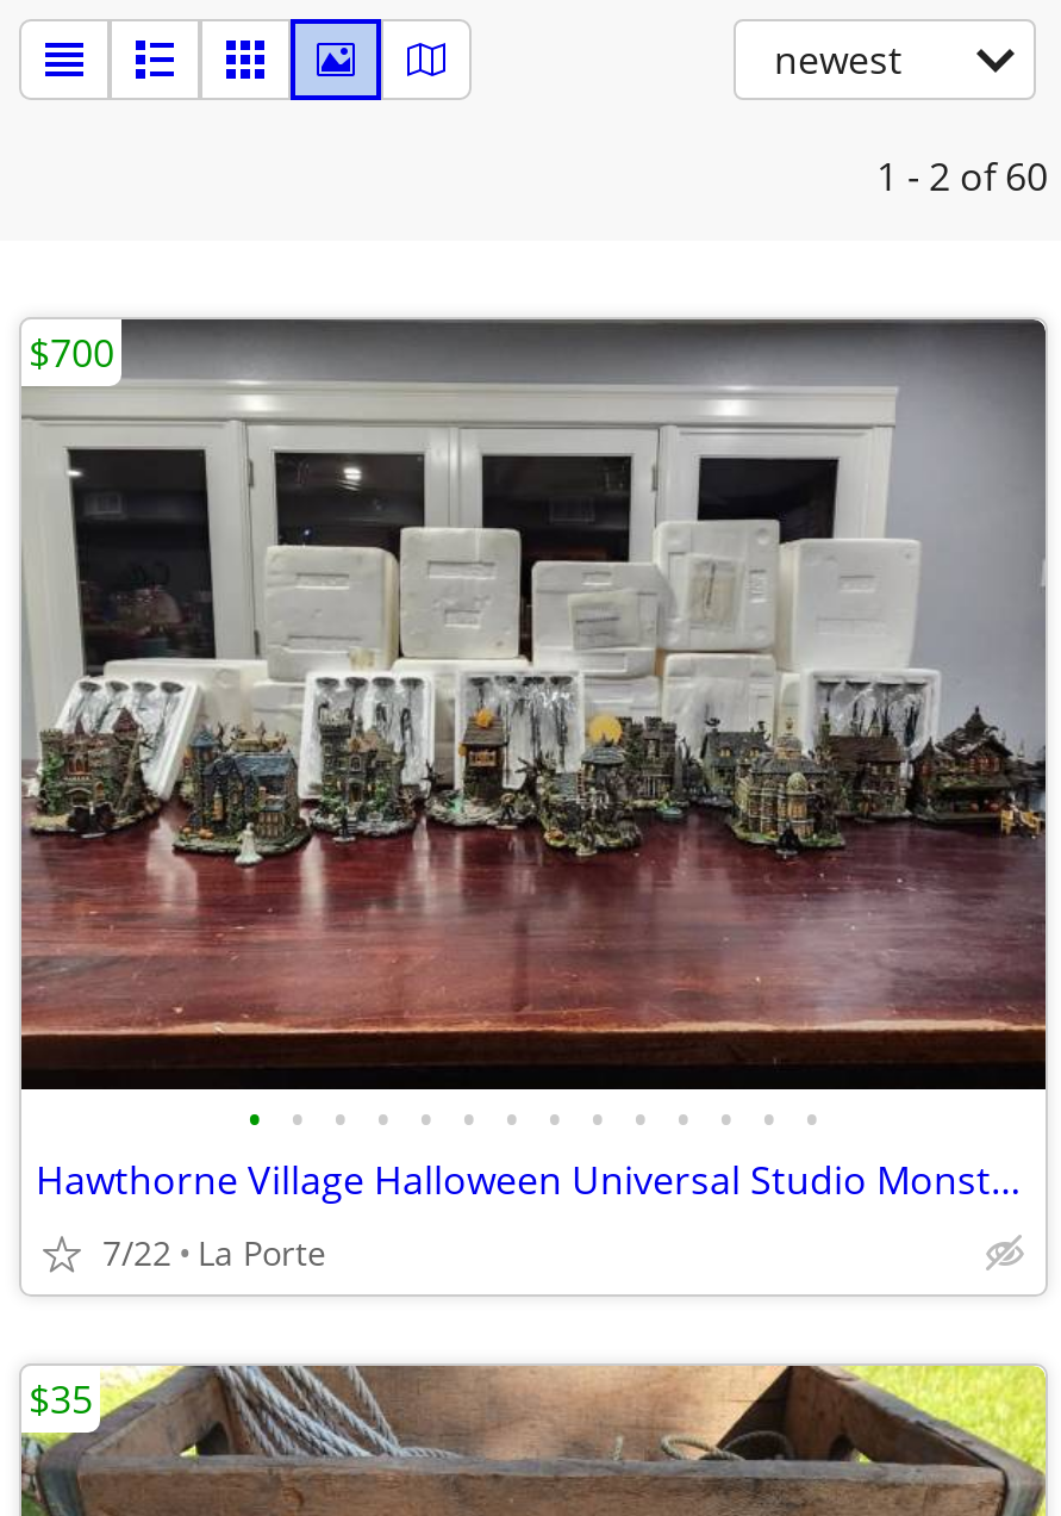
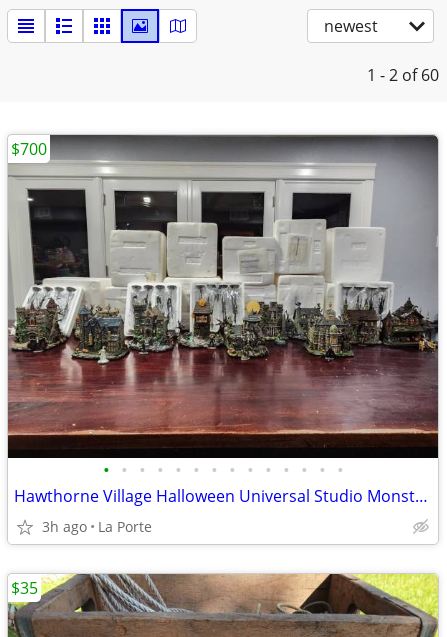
[102,1230,326,1275] 7/22 La Porte -> [42,517,152,536] 3h ago La Porte

